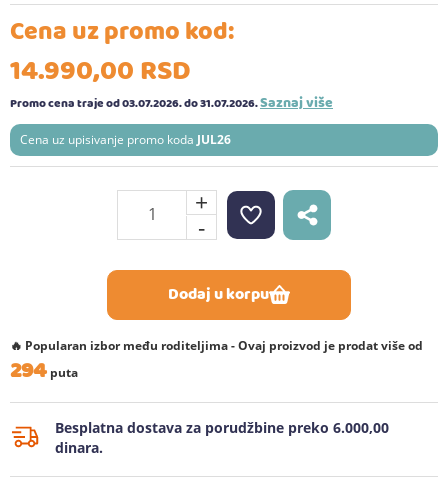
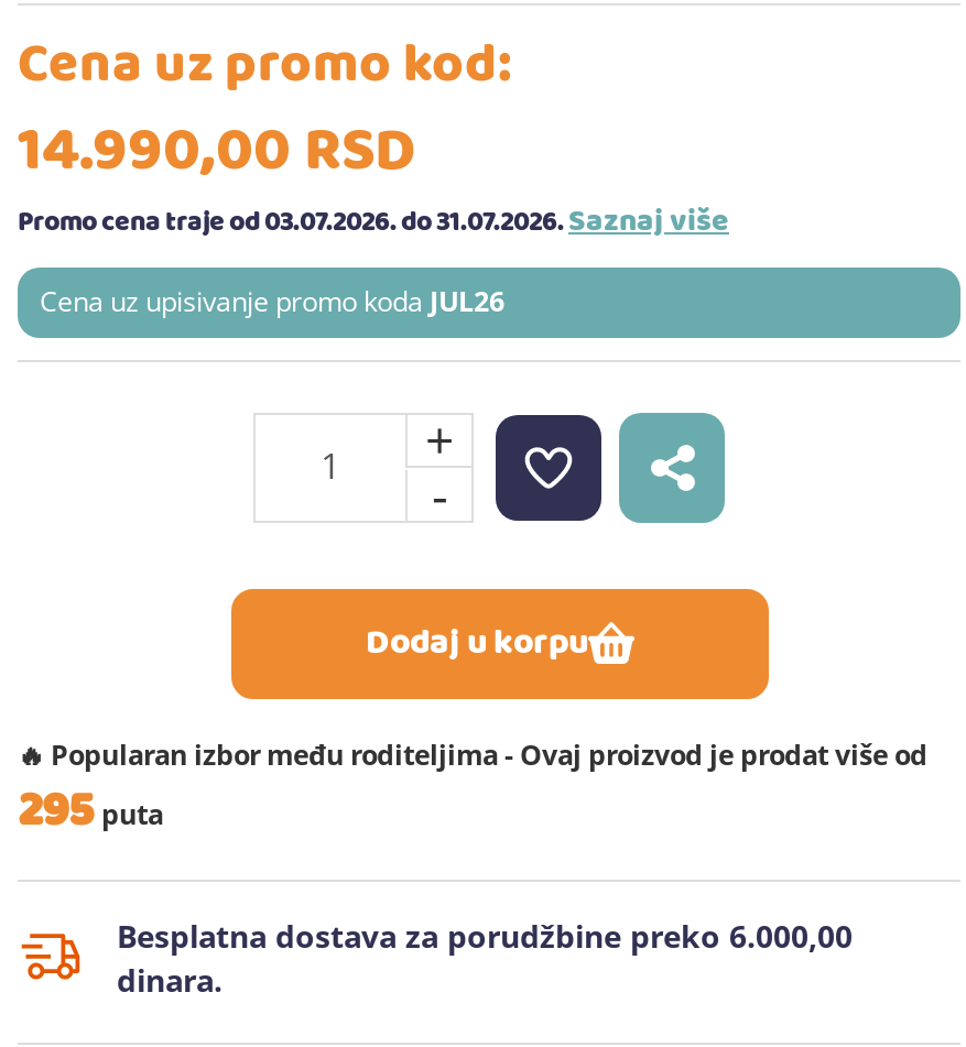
[10,354,78,389] 294puta -> [18,774,163,851] 295puta

